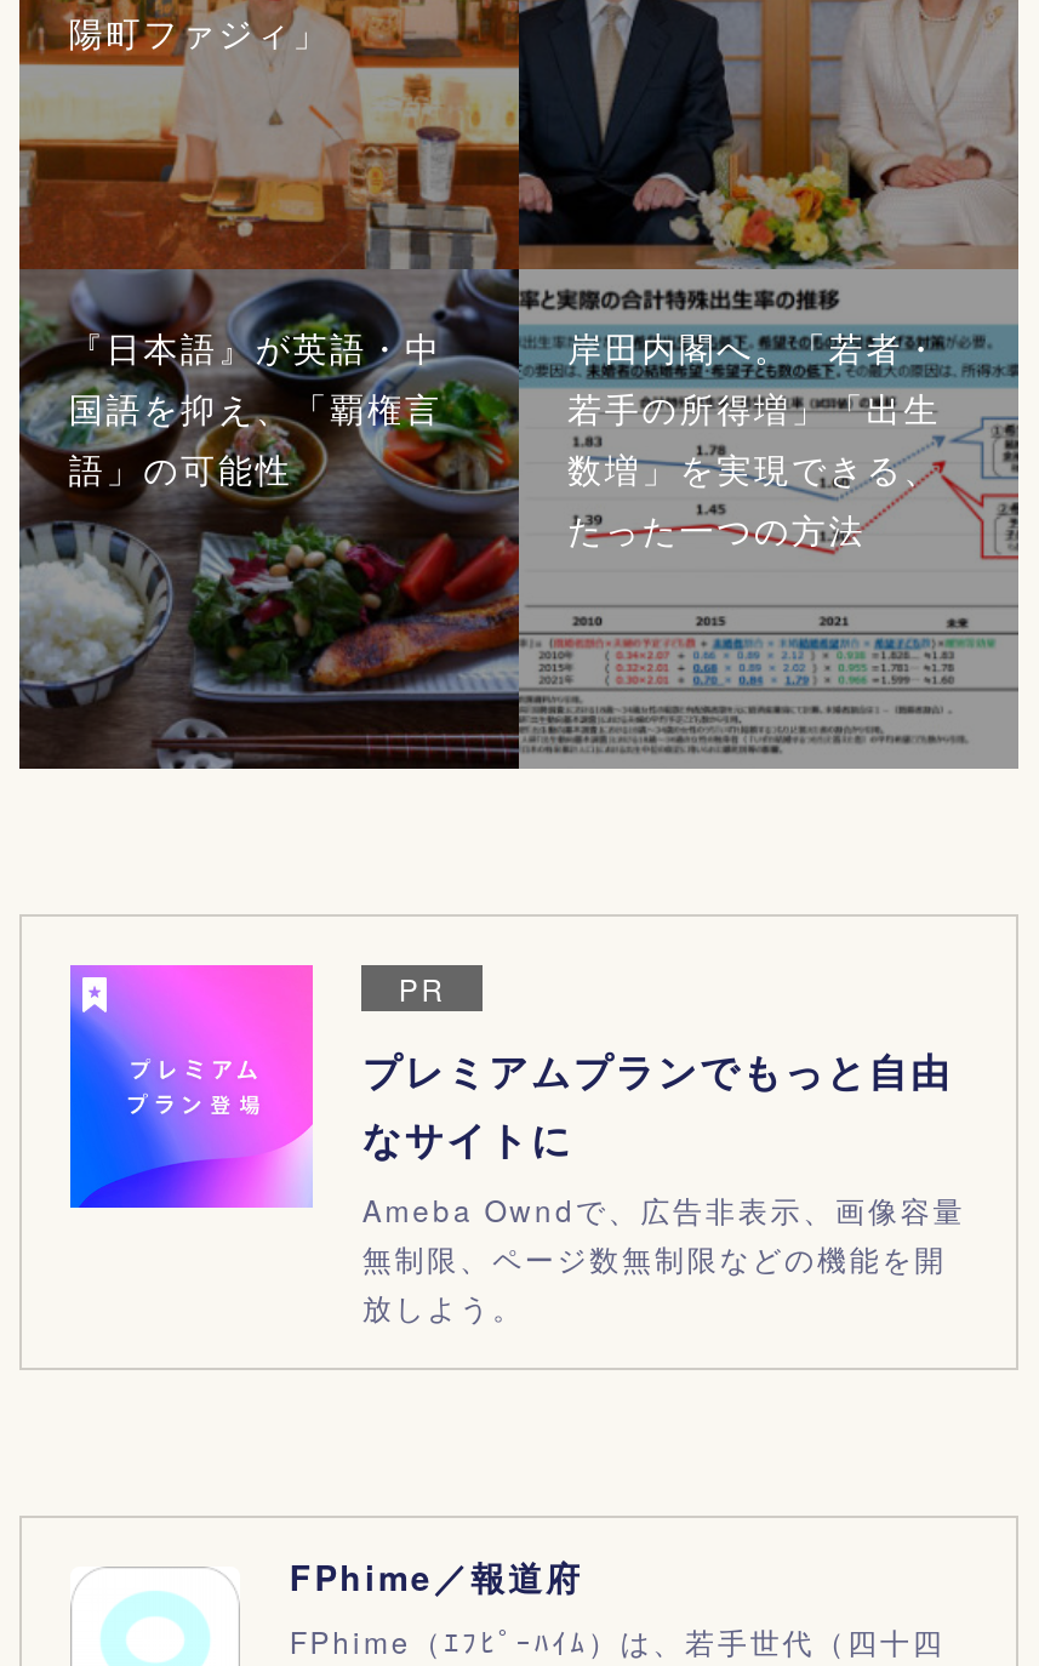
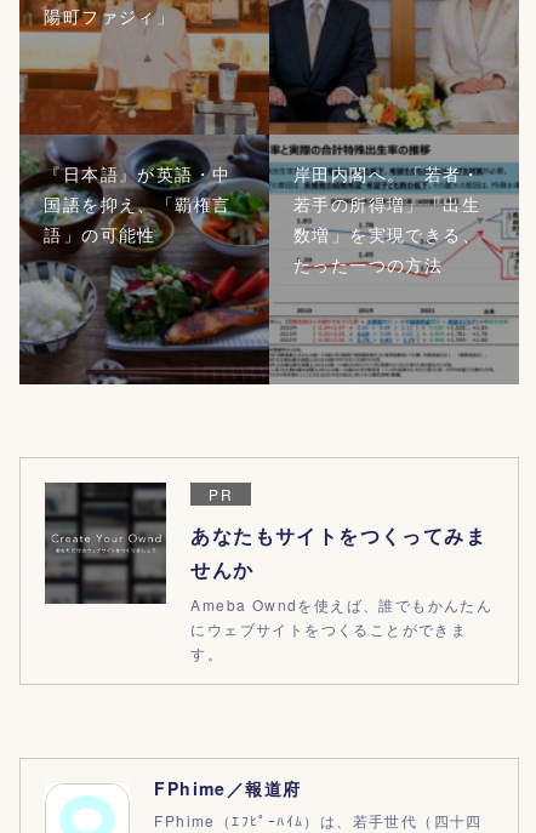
[68,963,966,1326] [image] | プレミアムプランでもっと自由 | なサイトに | Ameba Owndで、広告非表示、画像容量 | 無制限、ページ数無制限などの機能を開 | 放しよう。 -> [44,481,493,663] [image] | あなたもサイトをつくってみま | せんか | Ameba Owndを使えば、誰でもかんたん | にウェブサイトをつくることができま | す。

